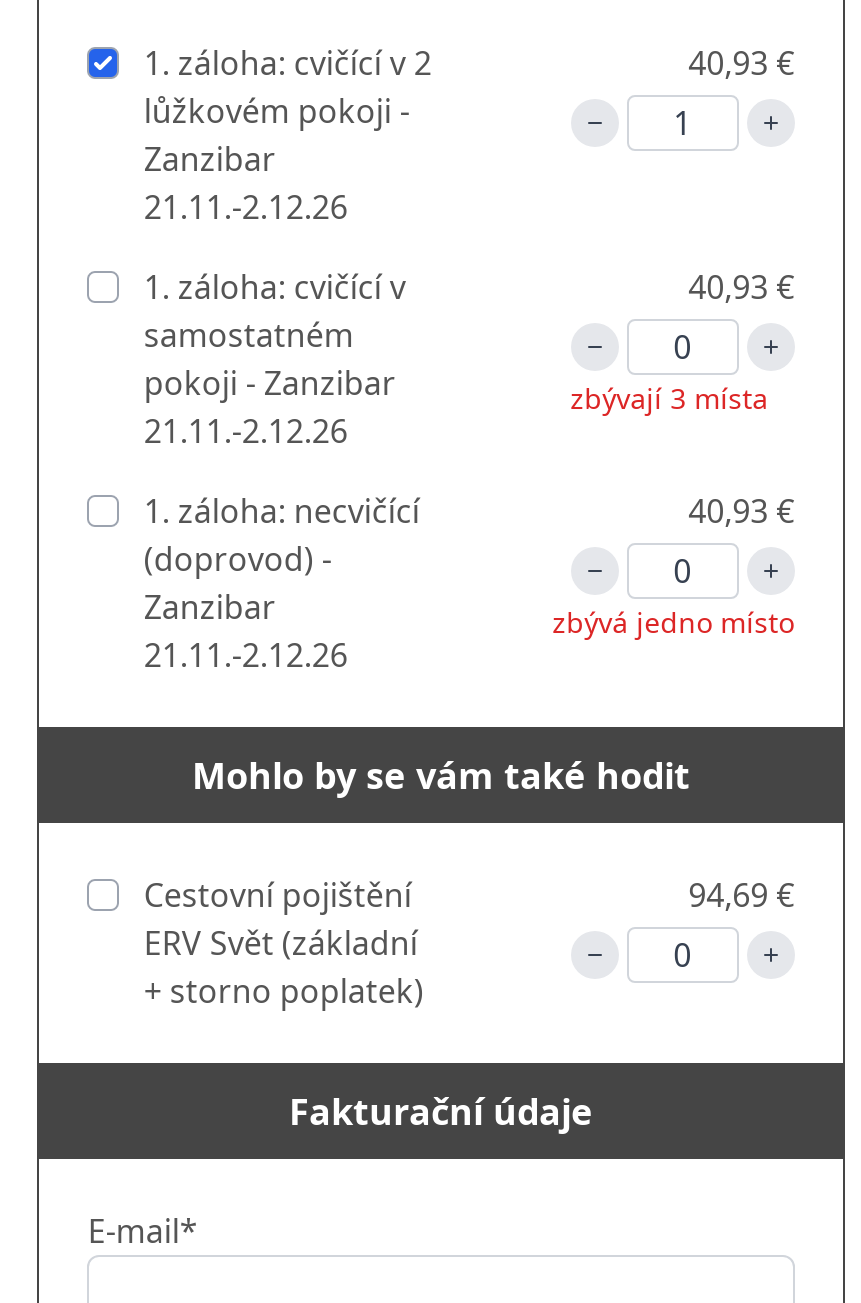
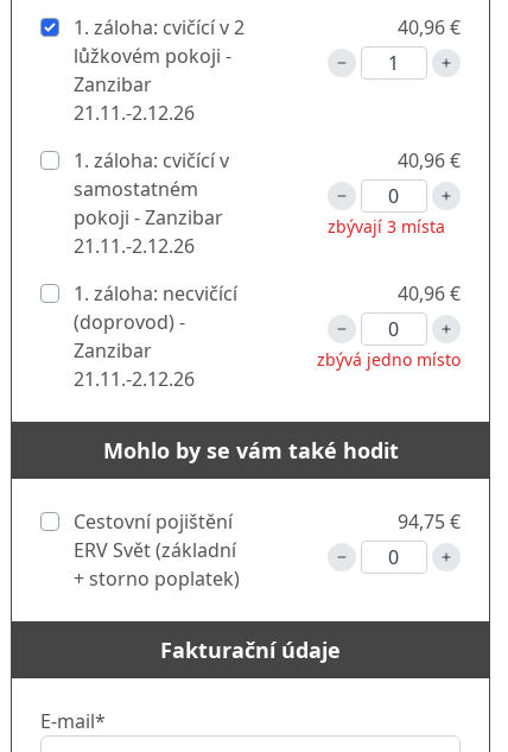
[688,41,794,85] 40,93 € -> [397,14,460,40] 40,96 €
[688,265,794,309] 40,93 € -> [397,147,460,173] 40,96 €
[688,489,794,533] 40,93 € -> [397,280,460,306] 40,96 €
[688,873,794,917] 94,69 € -> [397,508,460,534] 94,75 €

